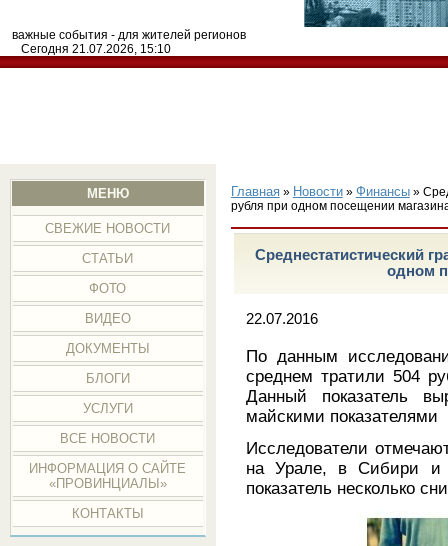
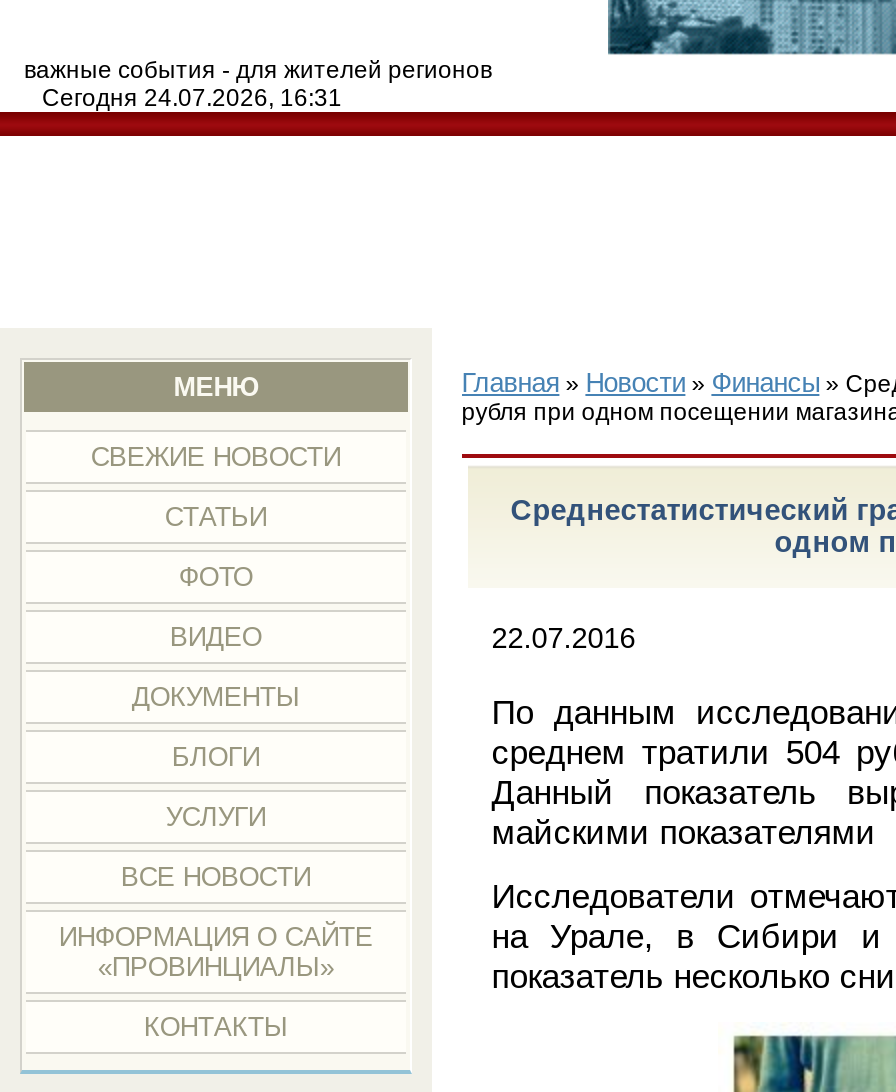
[0,42,171,56] Сегодня 21.07.2026, 15:10 -> [0,84,342,112] Сегодня 24.07.2026, 16:31

